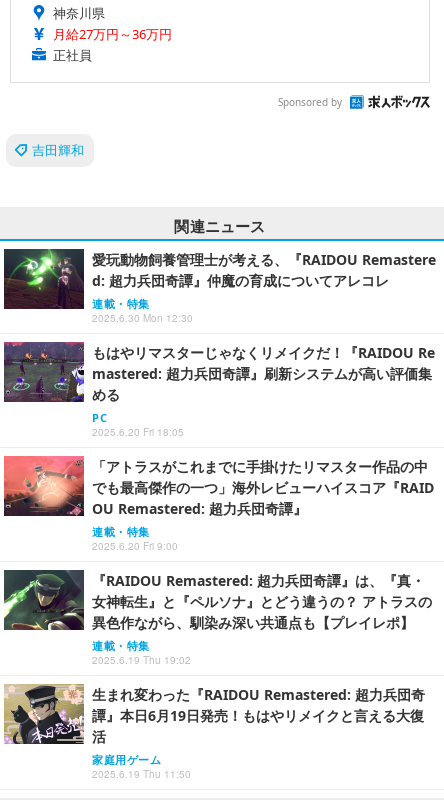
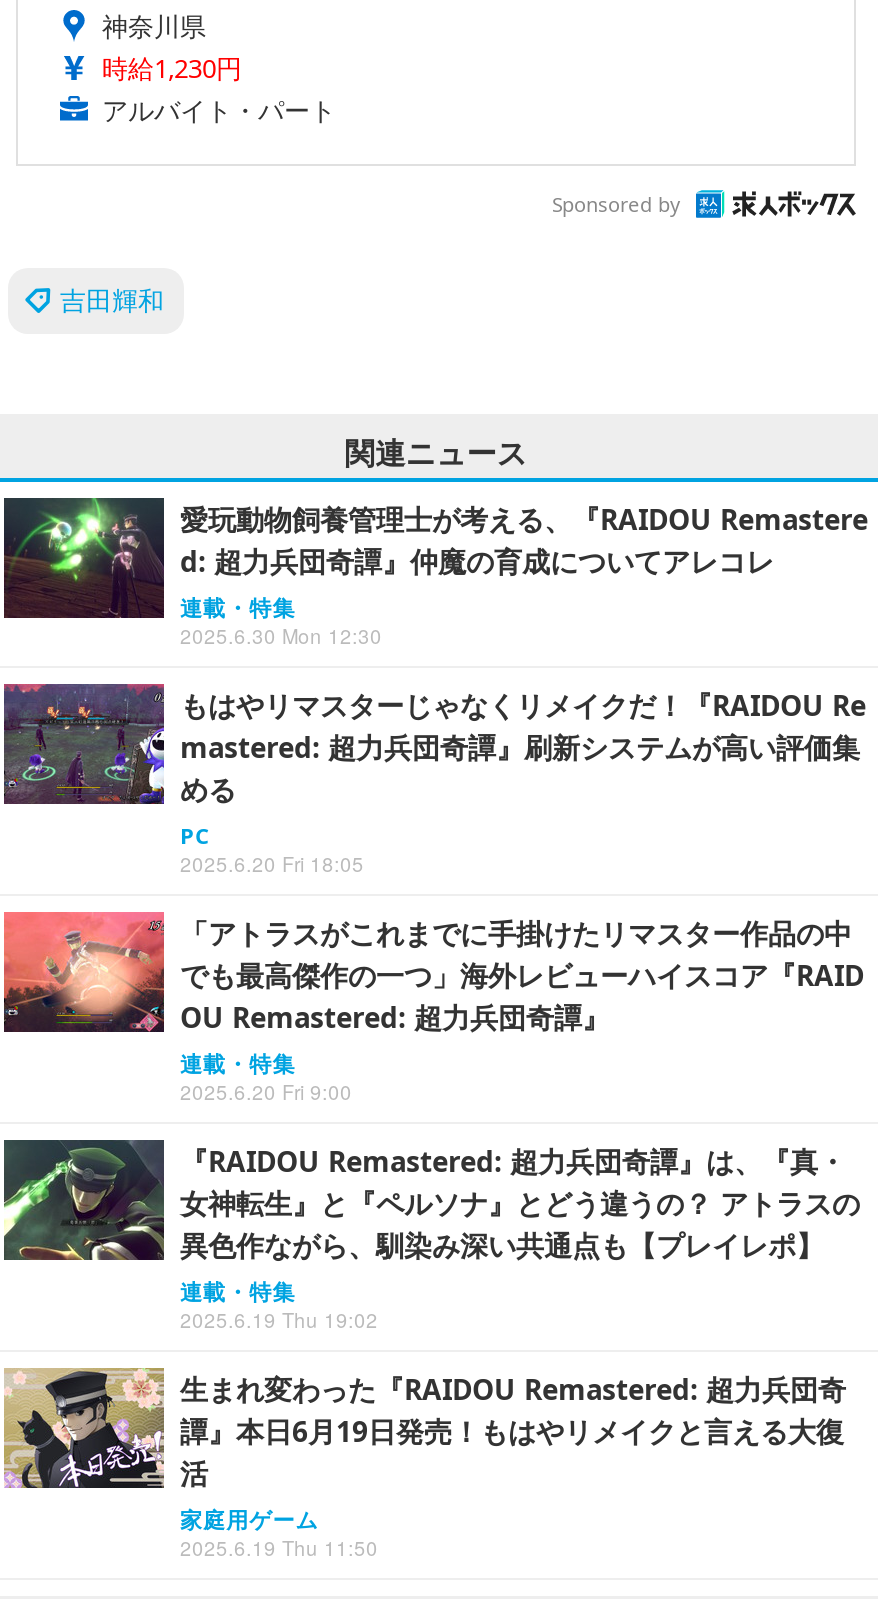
[53,25,172,64] 月給27万円～36万円 | 正社員 -> [102,50,336,128] 時給1,230円 | アルバイト・パート

